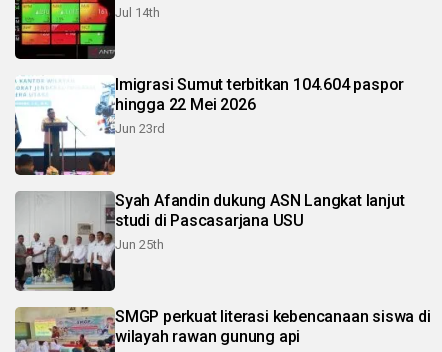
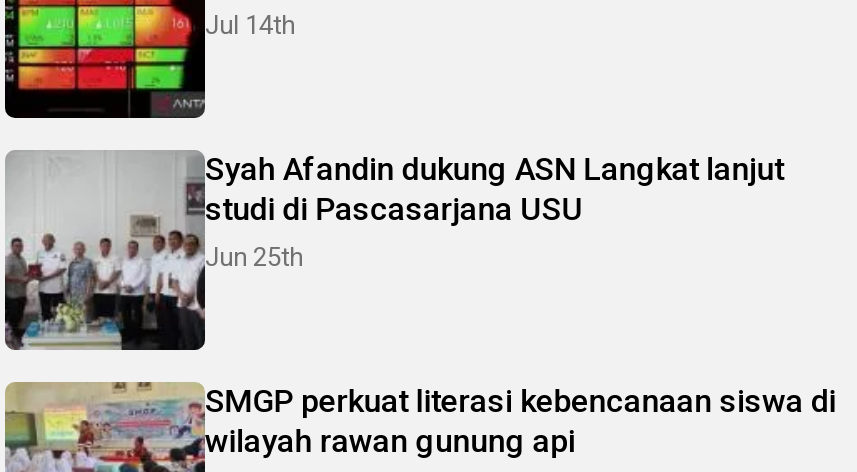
[15,75,404,176] [image] | Imigrasi Sumut terbitkan 104.604 paspor | hingga 22 Mei 2026 | Jun 23rd -> none

